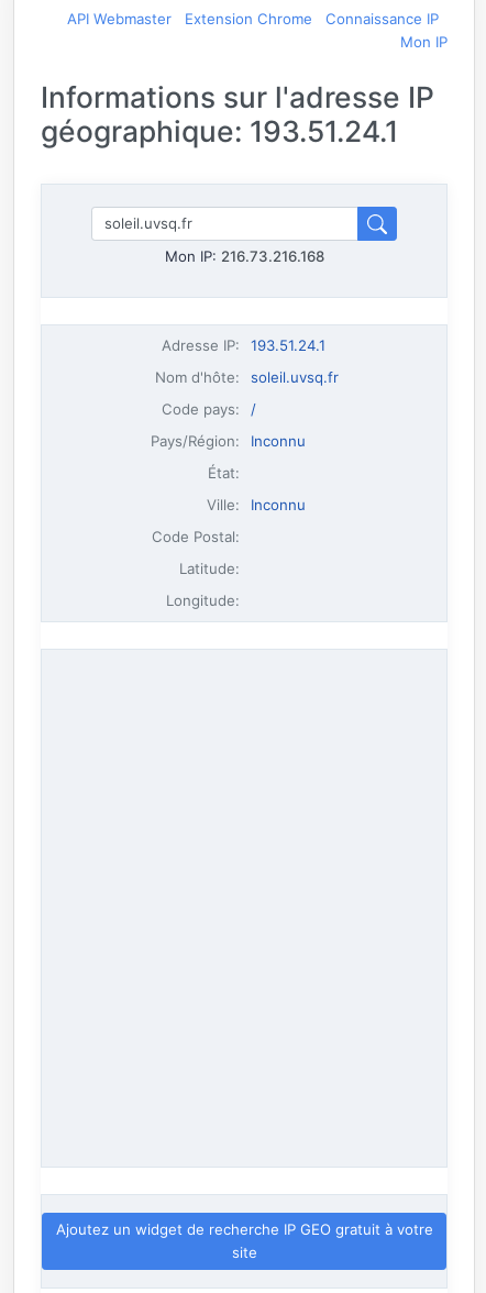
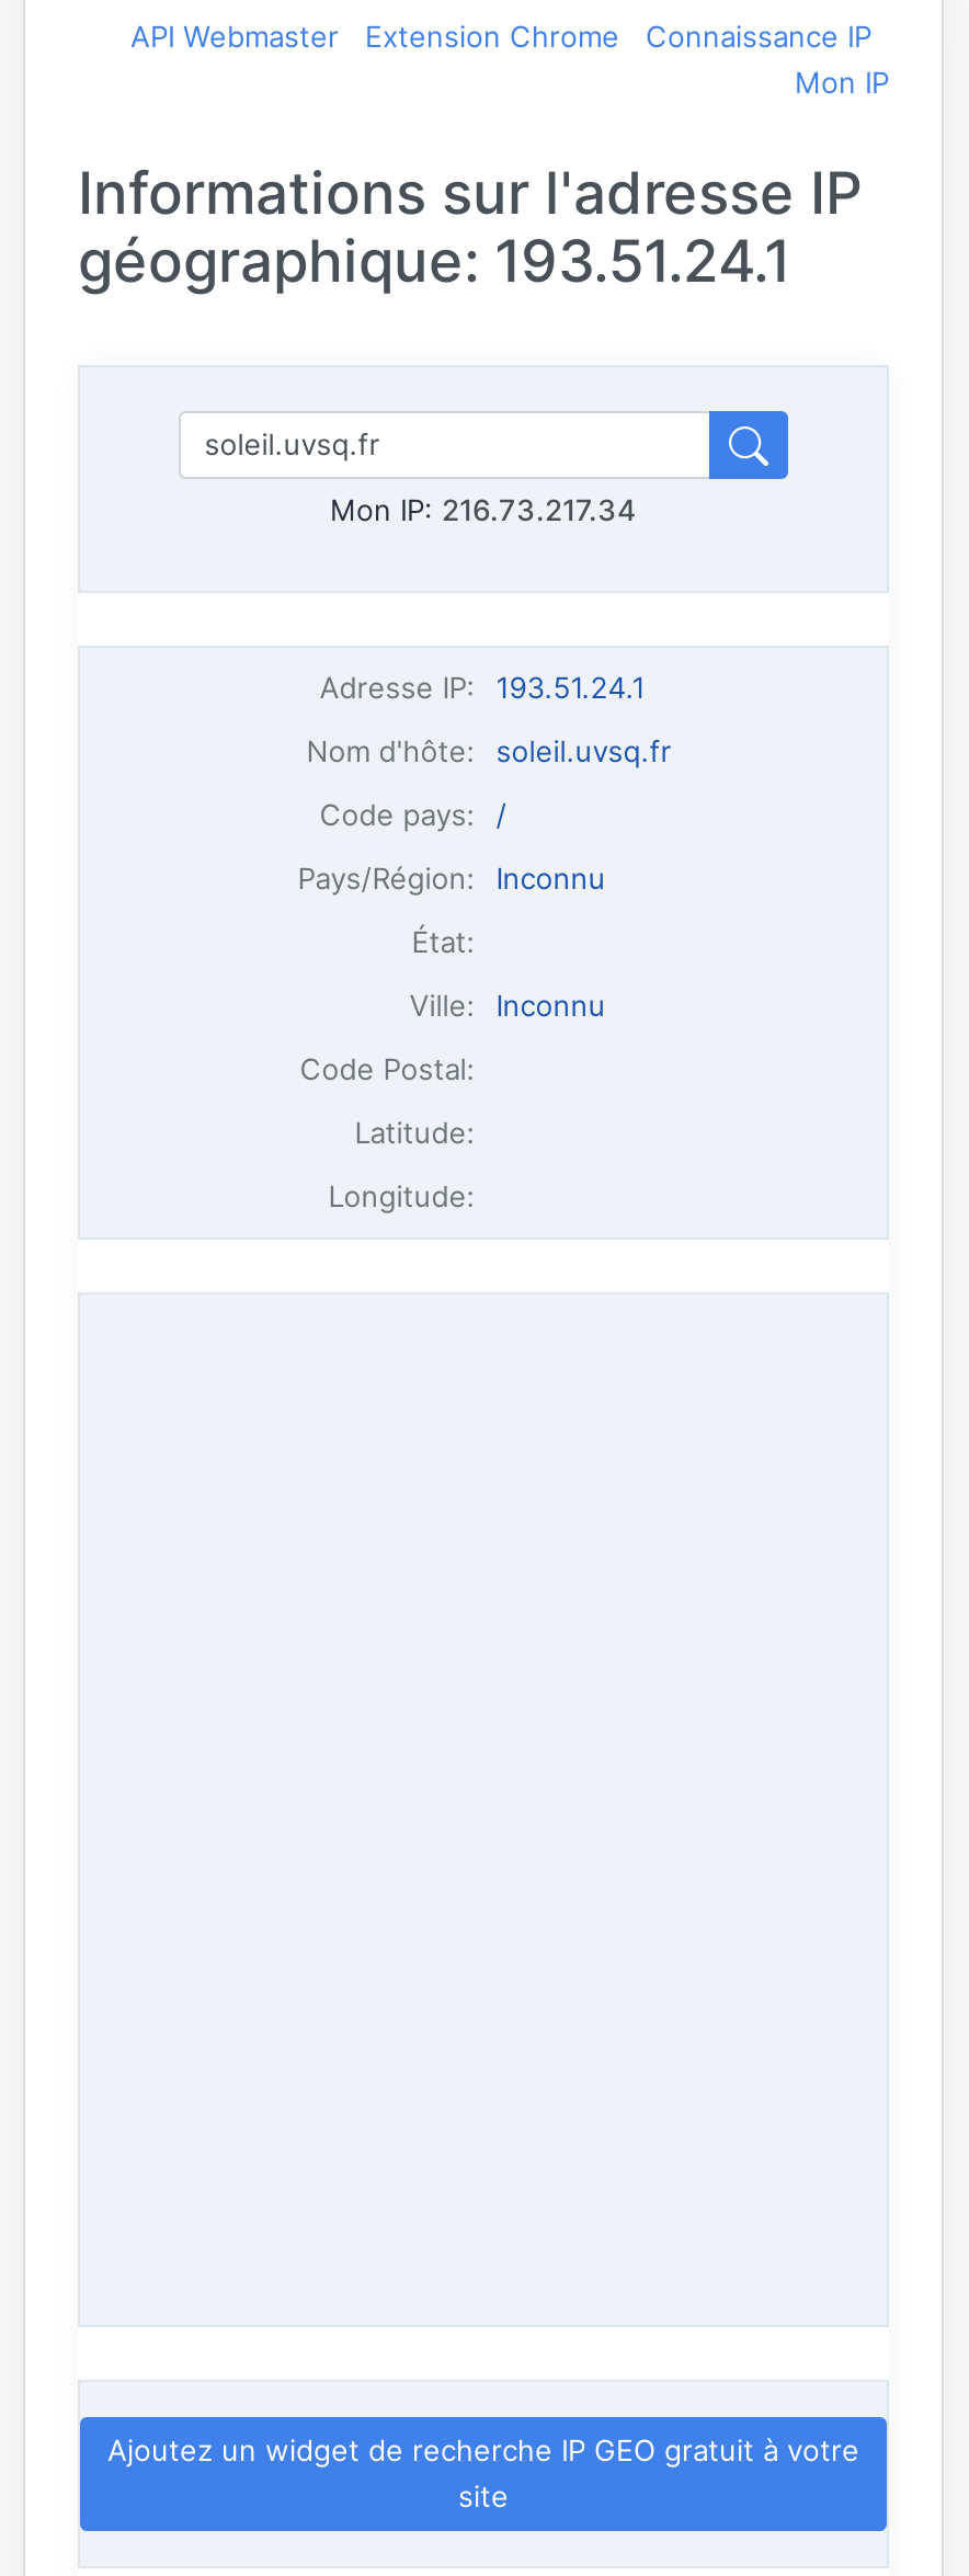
[164,247,324,265] Mon IP: 216.73.216.168 -> [330,492,637,527] Mon IP: 216.73.217.34

